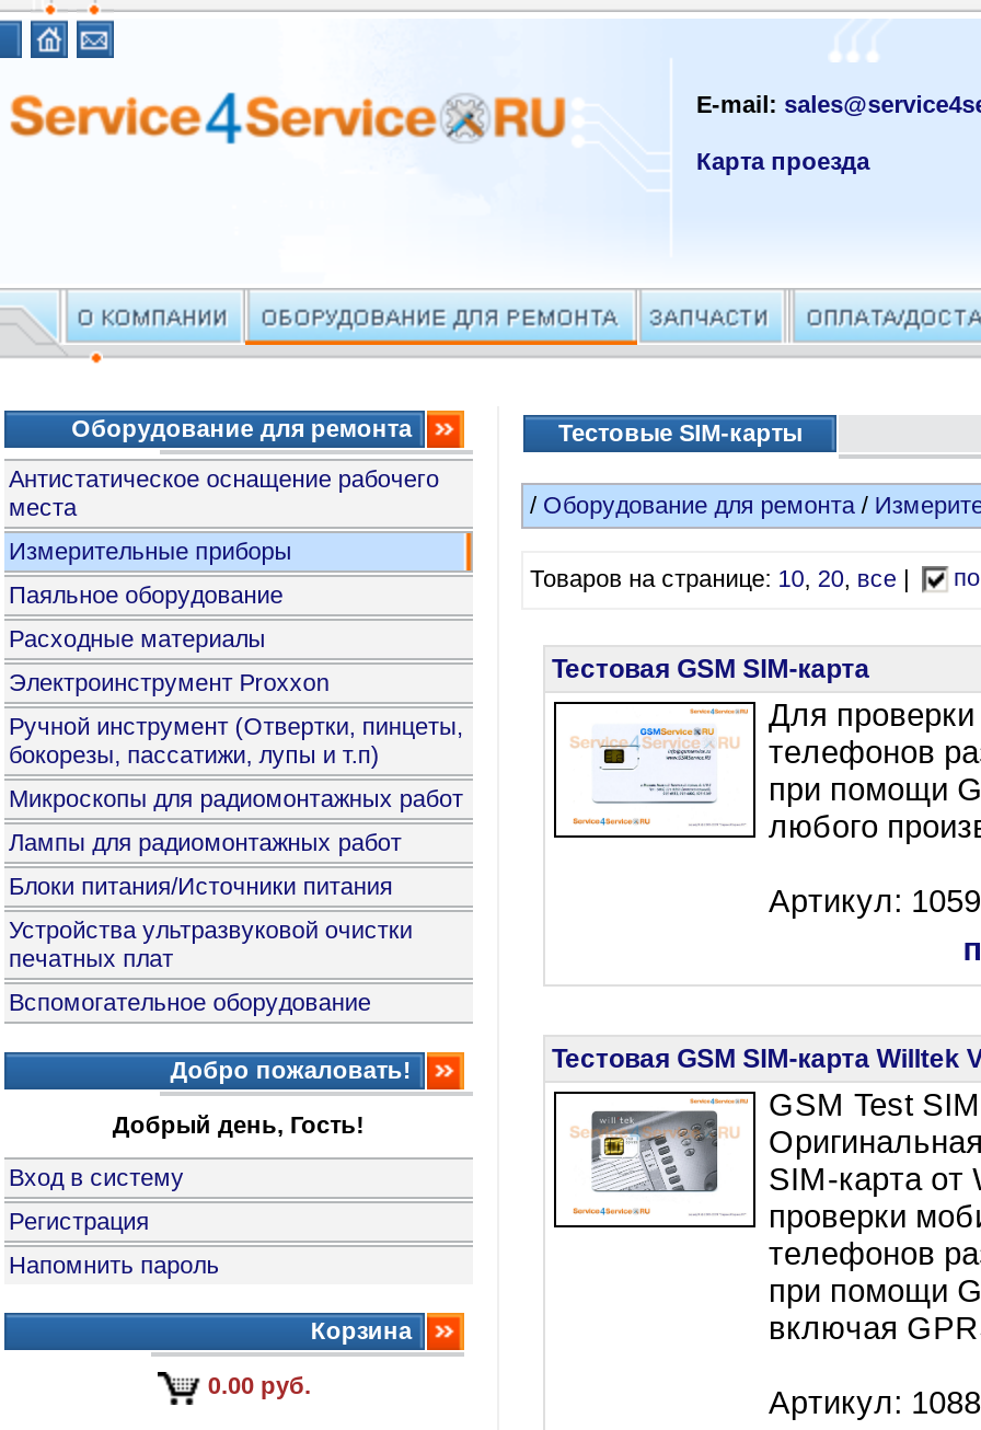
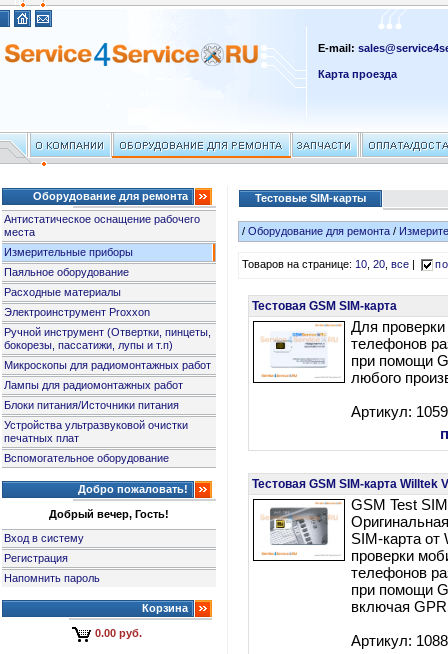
[113,1111,365,1138] Добрый день, Гость! -> [49,508,169,520] Добрый вечер, Гость!

